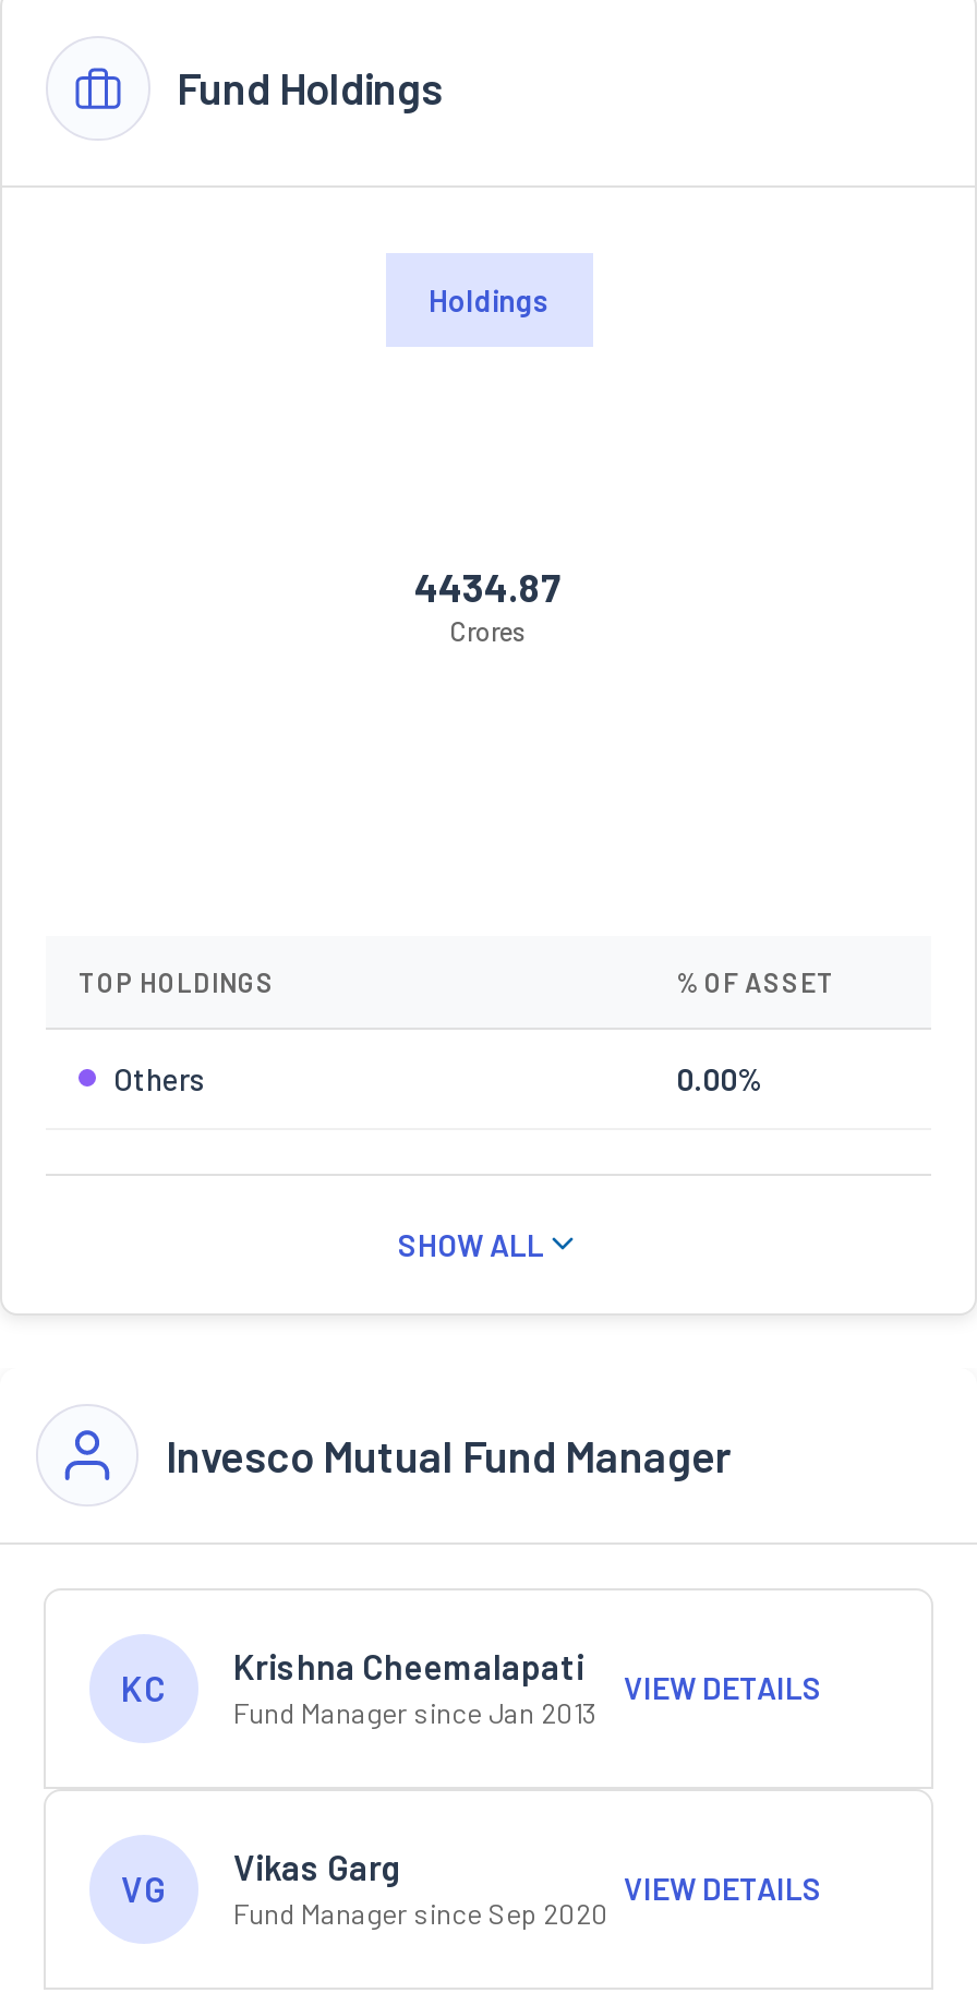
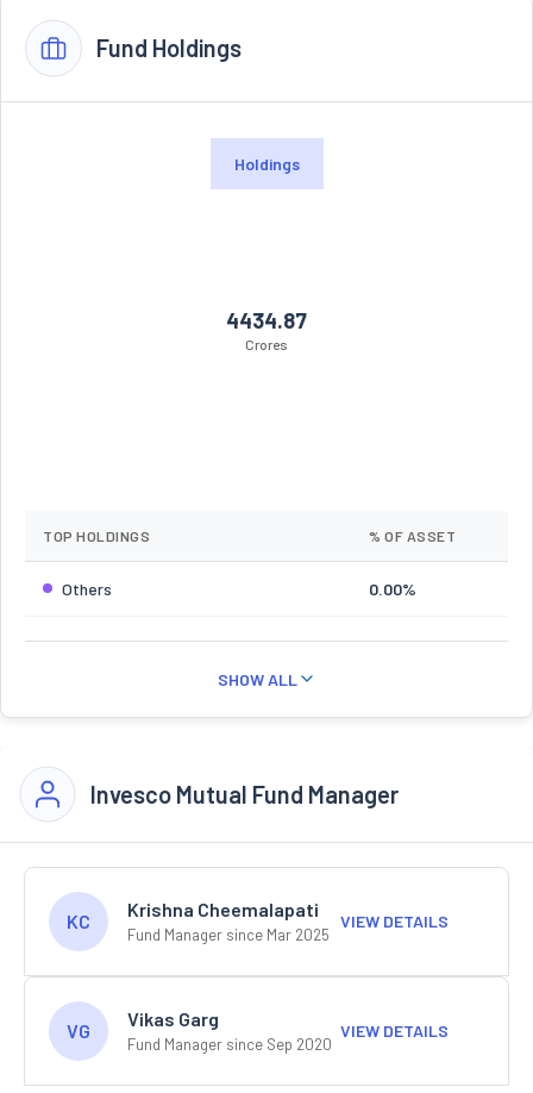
[233,1696,598,1731] Fund Manager since Jan 2013 -> [127,926,330,945] Fund Manager since Mar 2025

